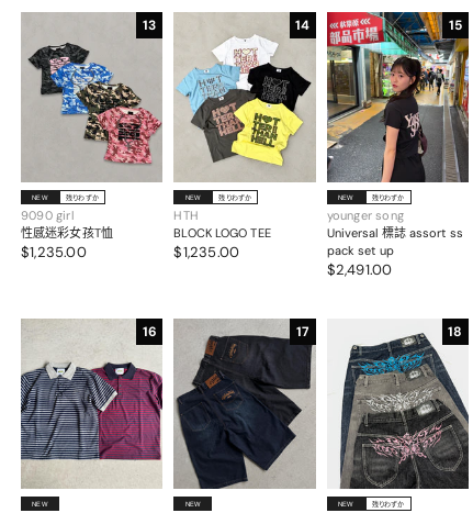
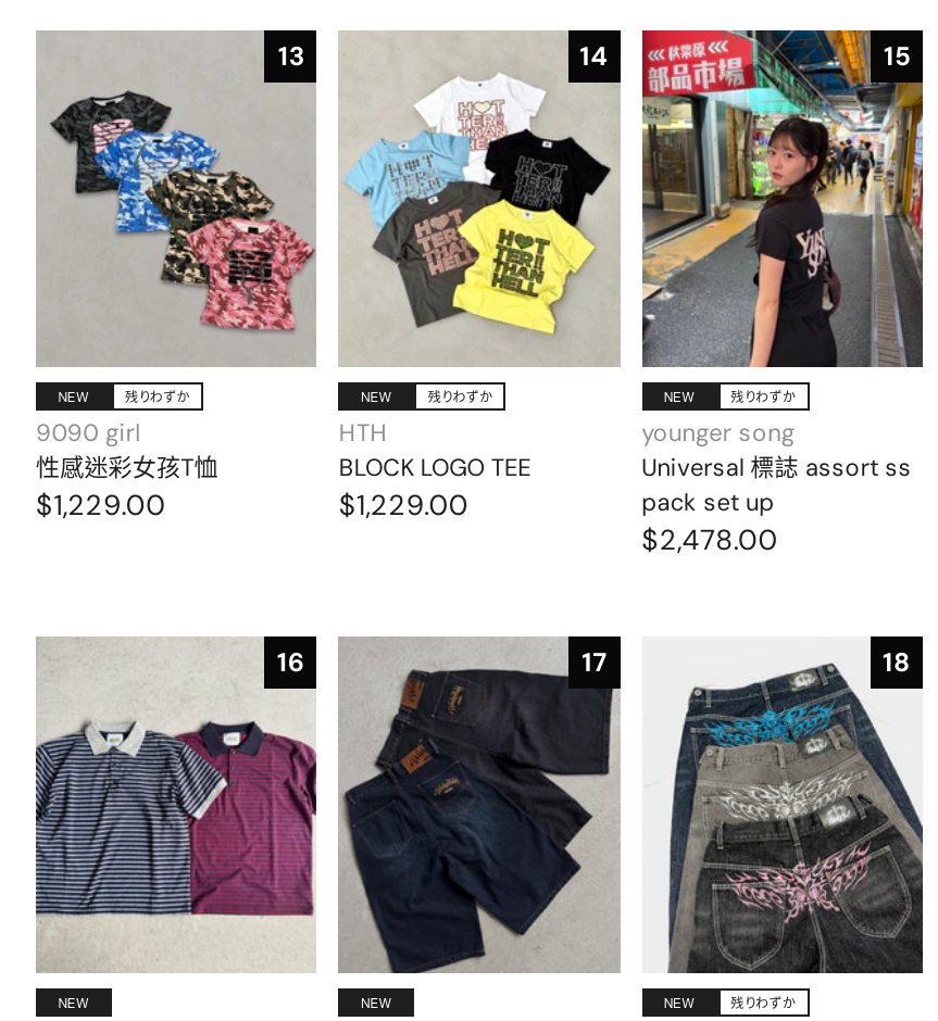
[21,243,86,262] $1,235.00 -> [36,487,166,524] $1,229.00
[174,243,239,262] $1,235.00 -> [339,487,469,524] $1,229.00
[327,261,392,279] $2,491.00 -> [642,522,778,559] $2,478.00

